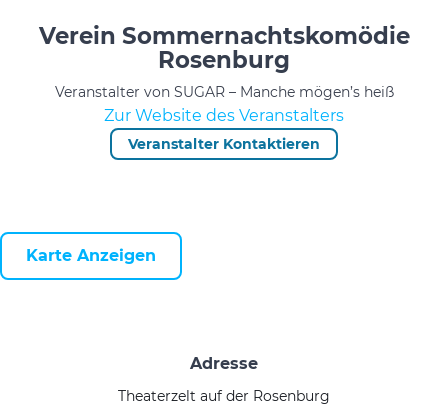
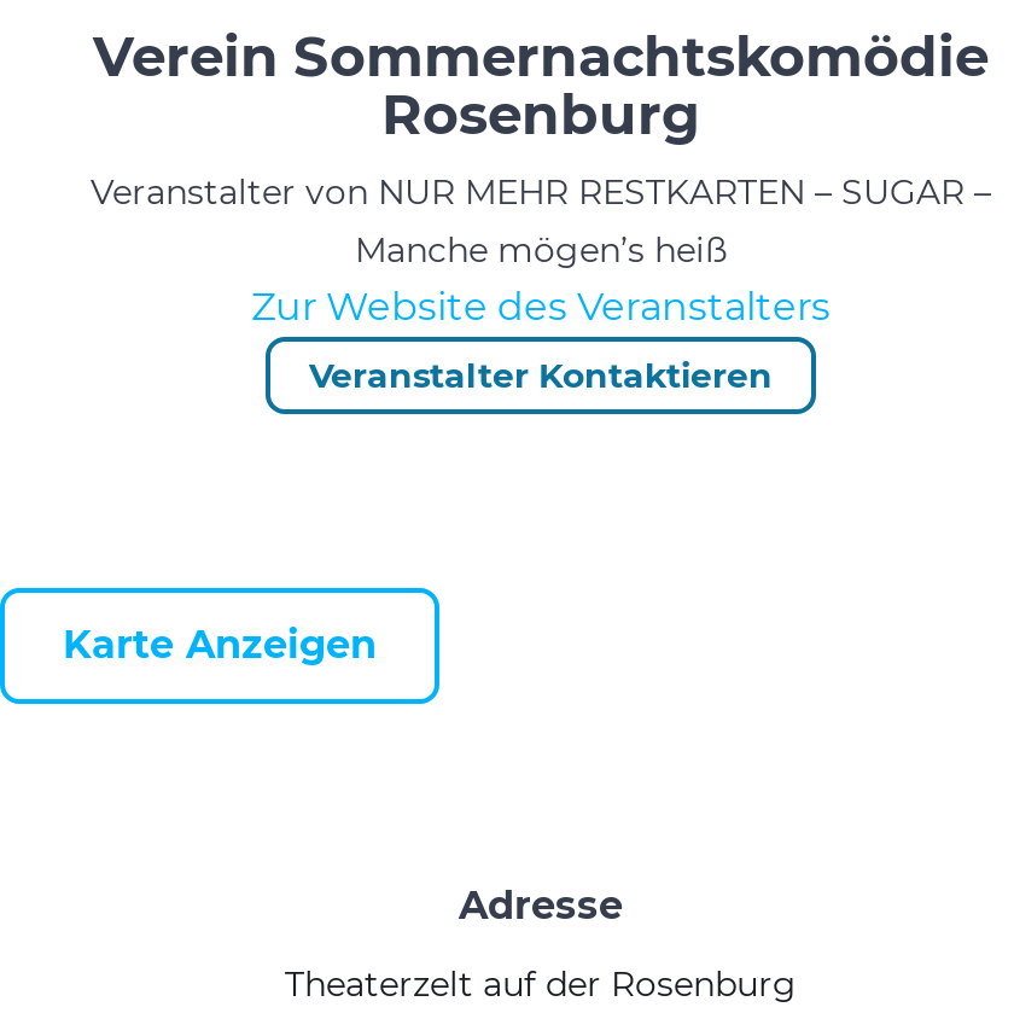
[54,83,393,101] Veranstalter von SUGAR – Manche mögen’s heiß -> [91,170,991,272] Veranstalter von NUR MEHR RESTKARTEN – SUGAR – | Manche mögen’s heiß

